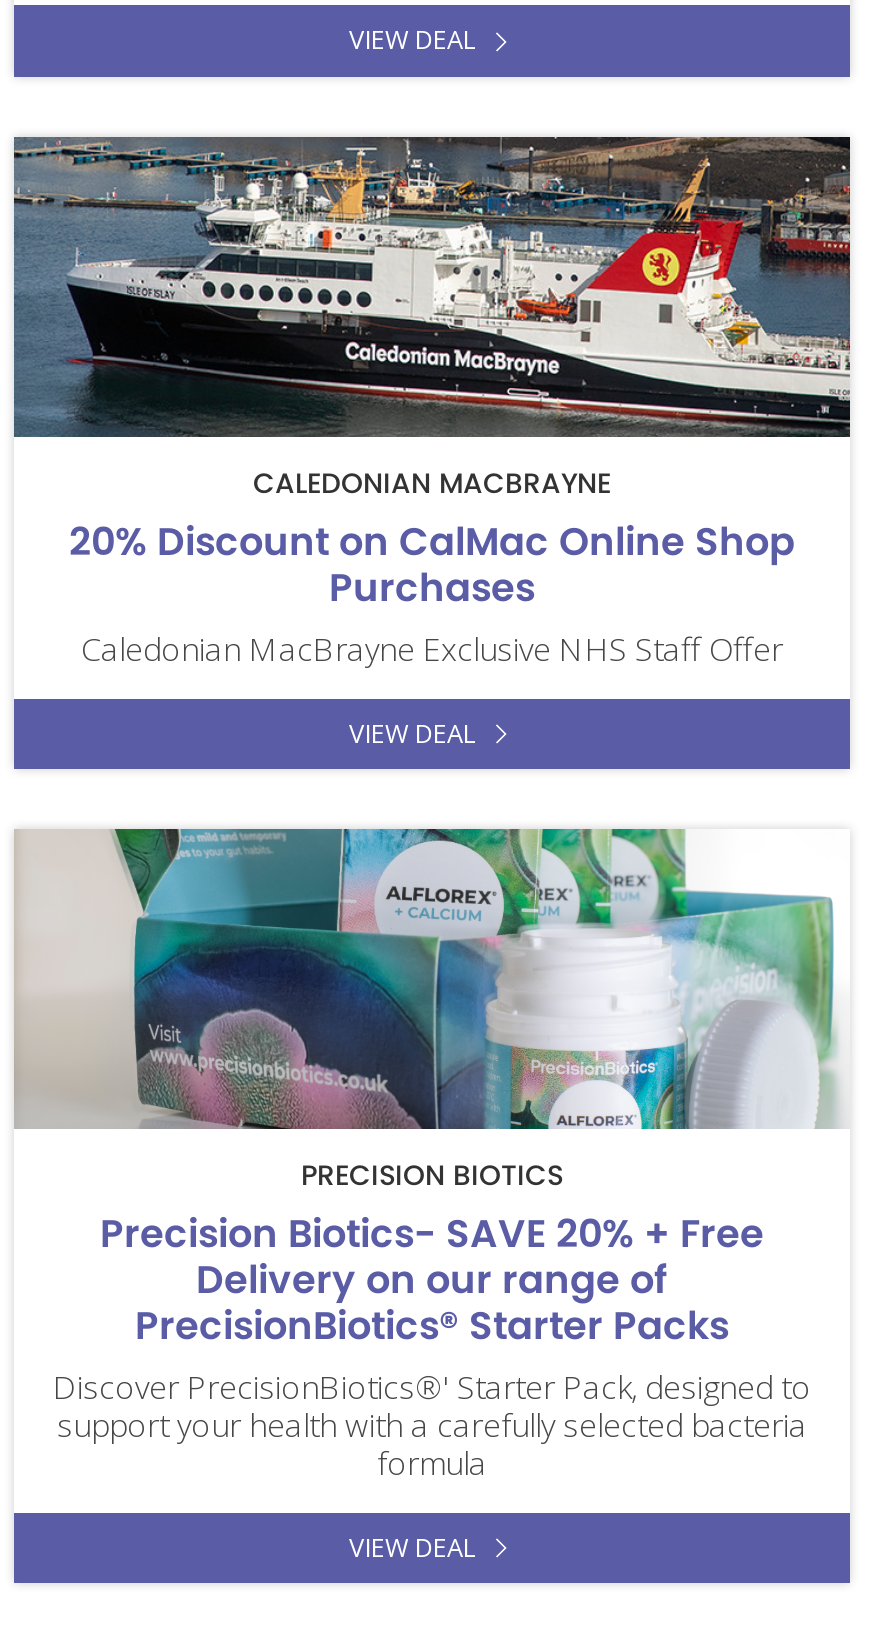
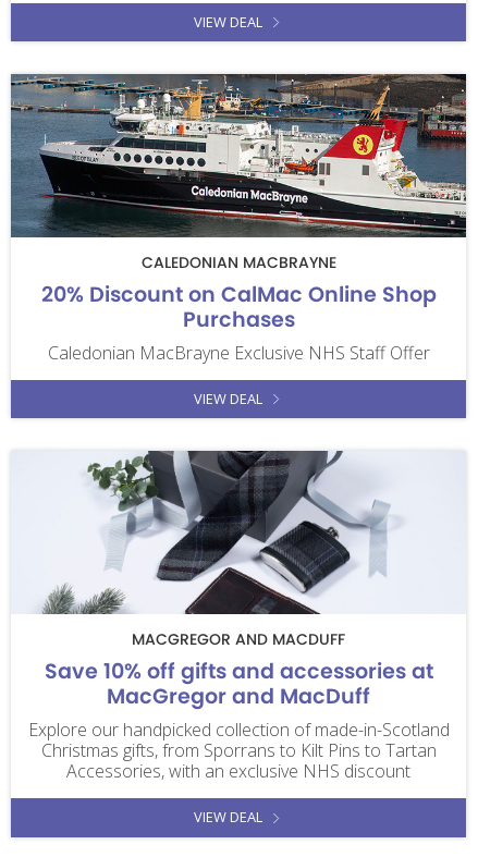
[14,827,840,1484] [image] | PRECISION BIOTICS | Precision Biotics- SAVE 20% + Free | Delivery on our range of | PrecisionBiotics® Starter Packs | Discover PrecisionBiotics®' Starter Pack, designed to | support your health with a carefully selected bacteria | formula -> [12,450,458,783] [image] | MACGREGOR AND MACDUFF | Save 10% off gifts and accessories at | MacGregor and MacDuff | Explore our handpicked collection of made-in-Scotland | Christmas gifts, from Sporrans to Kilt Pins to Tartan | Accessories, with an exclusive NHS discount

